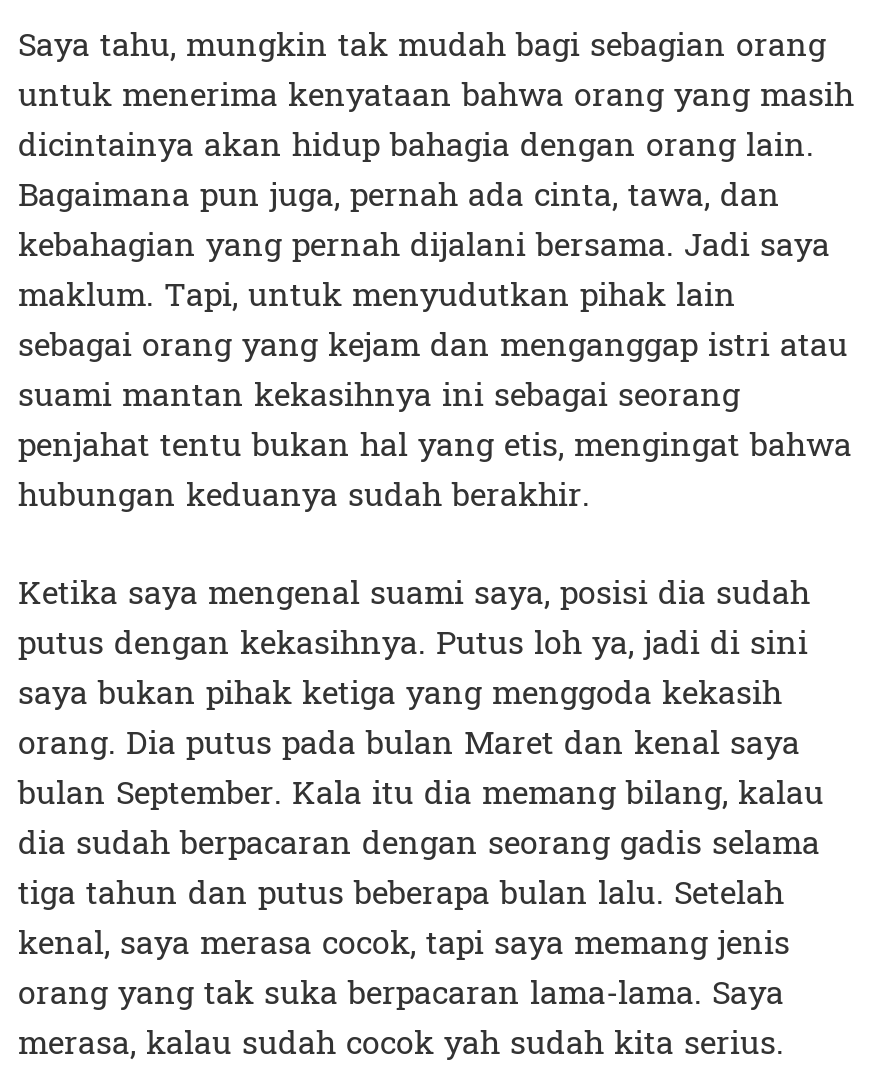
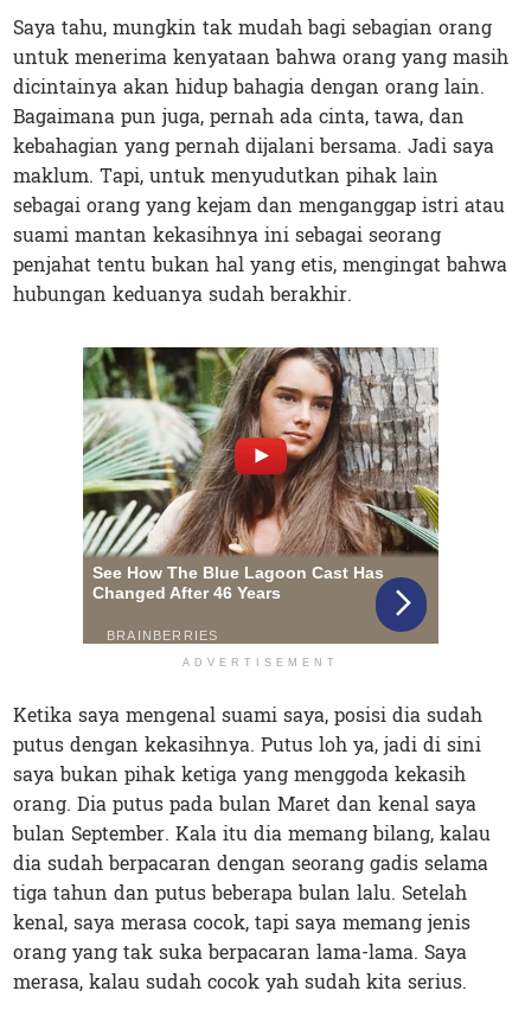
none -> [82,346,440,668] [image] | ADVERTISEMENT

